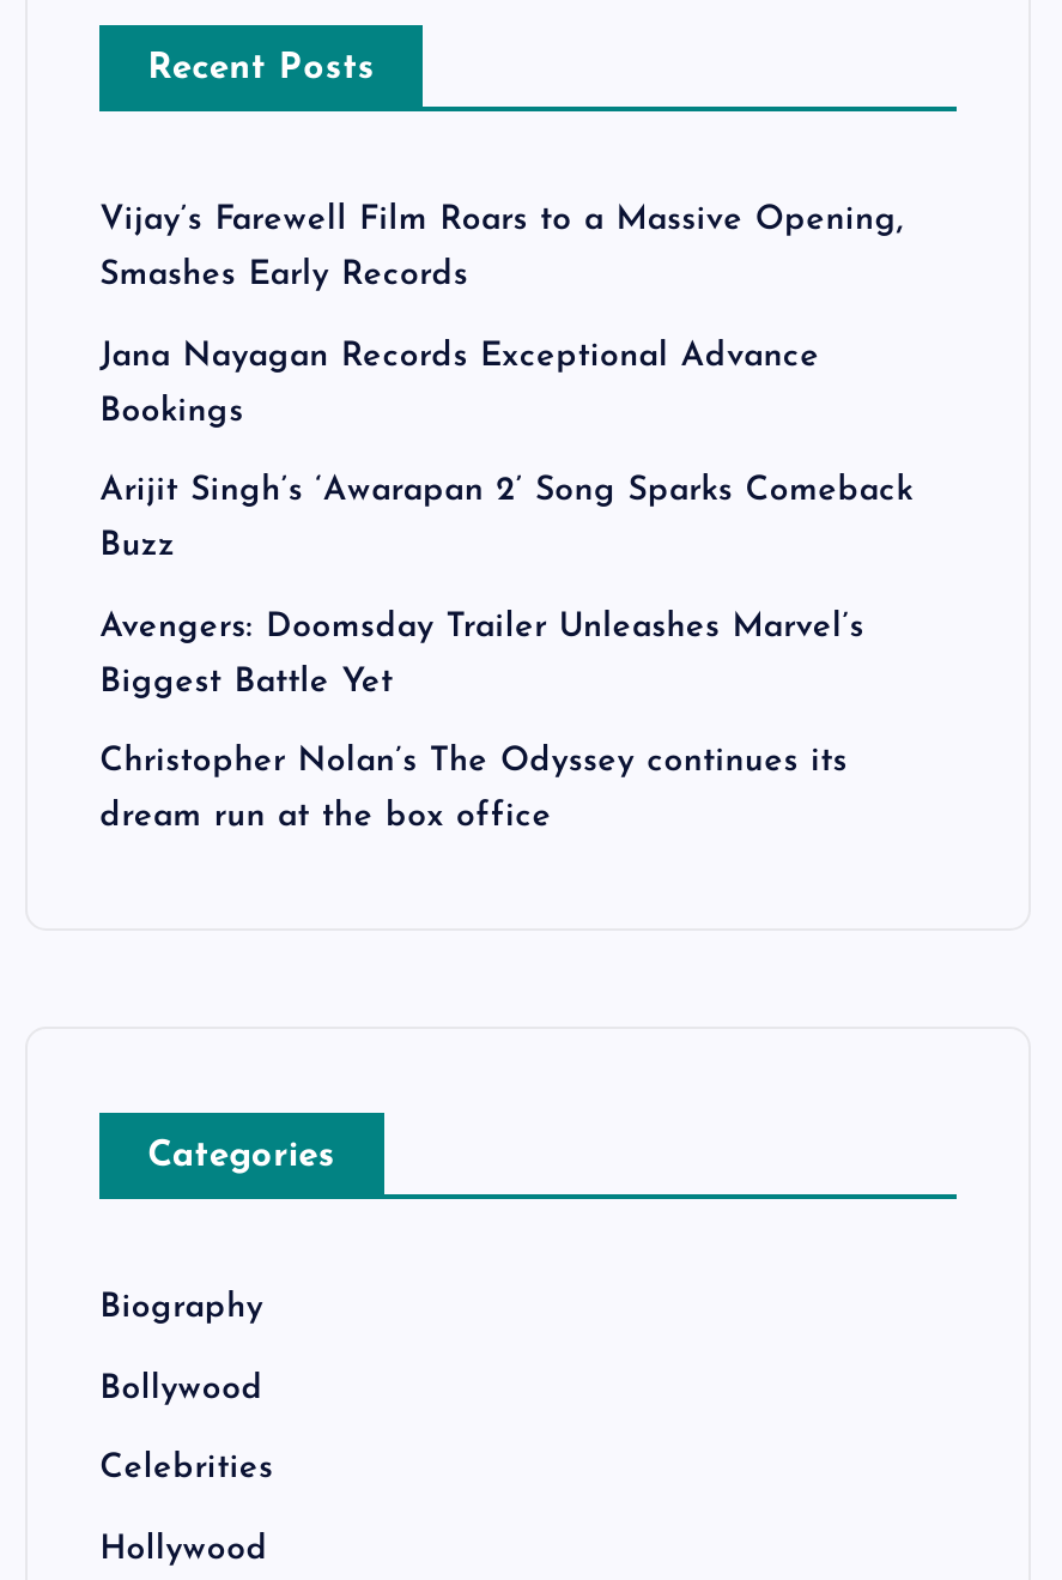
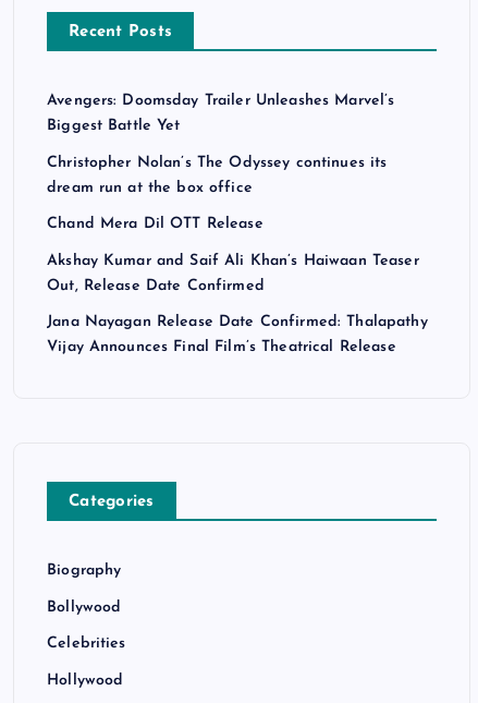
[100,202,913,564] Vijay’s Farewell Film Roars to a Massive Opening, | Smashes Early Records | Jana Nayagan Records Exceptional Advance | Bookings | Arijit Singh’s ‘Awarapan 2’ Song Sparks Comeback | Buzz -> none
moved [100,609,864,835] -> [47,93,395,196]: Avengers: Doomsday Trailer Unleashes Marvel’s | Biggest Battle Yet | Christopher Nolan’s The Odyssey continues its | dream run at the box office
none -> [47,216,428,355] Chand Mera Dil OTT Release | Akshay Kumar and Saif Ali Khan’s Haiwaan Teaser | Out, Release Date Confirmed | Jana Nayagan Release Date Confirmed: Thalapathy | Vijay Announces Final Film’s Theatrical Release

